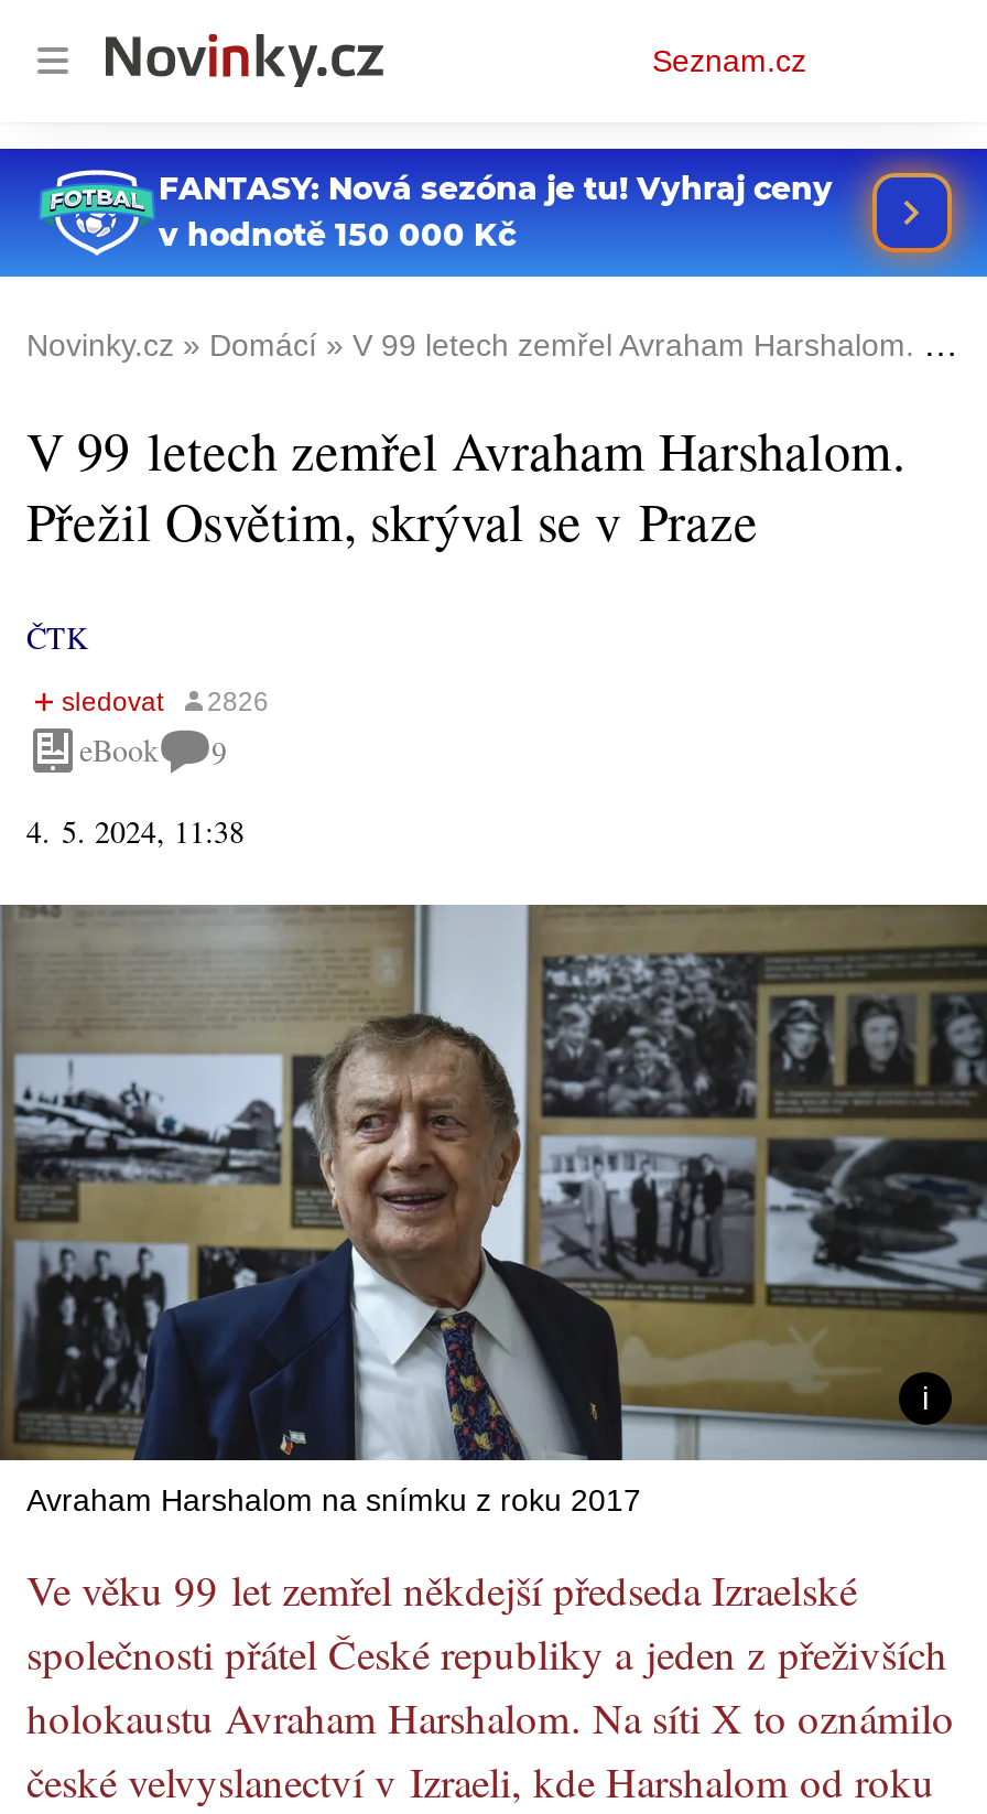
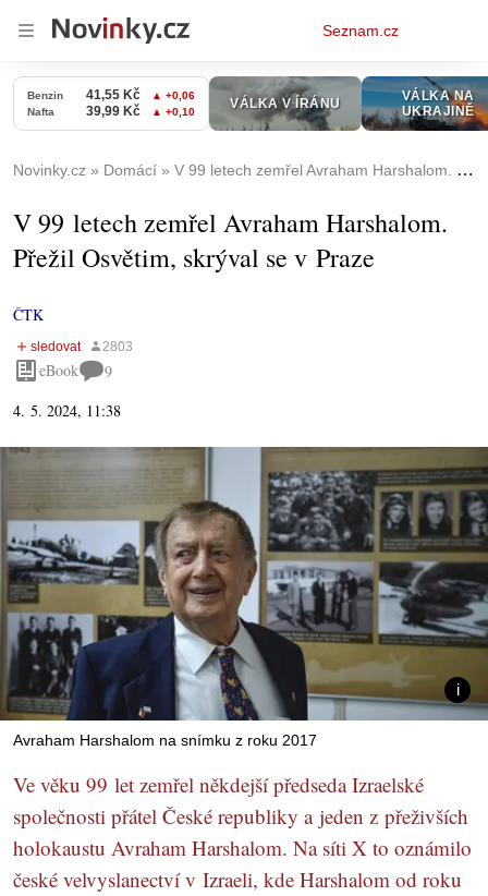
[7,147,980,279] [image] -> [3,74,485,136] [image]

